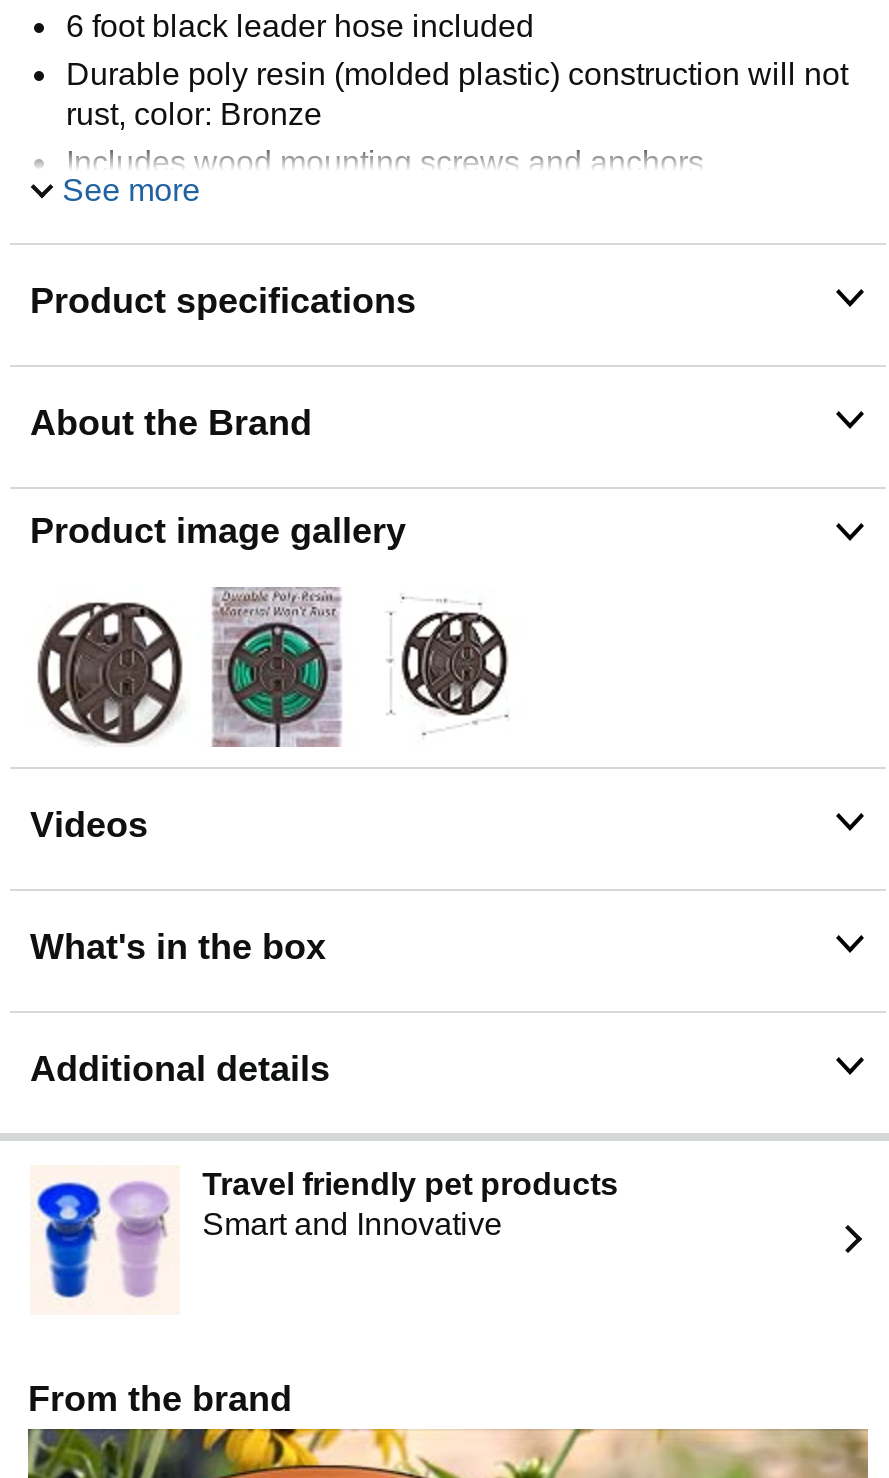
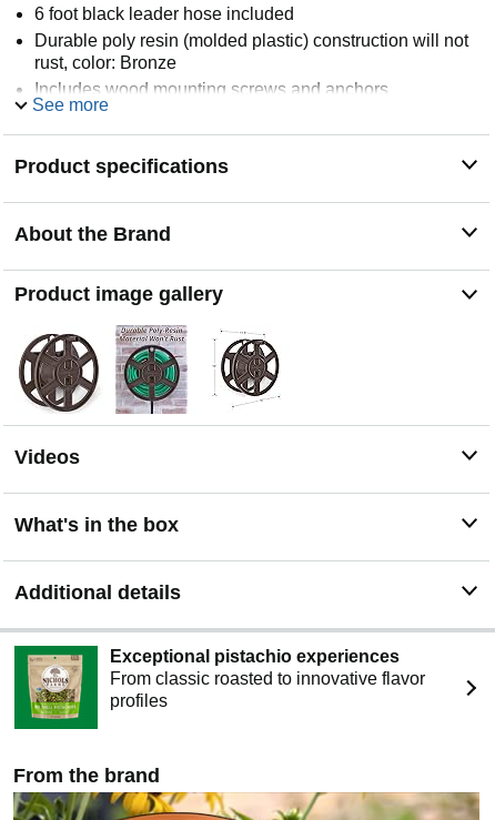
[30,1164,618,1314] [image] | Travel friendly pet products | Smart and Innovative -> [13,645,425,730] [image] | Exceptional pistachio experiences | From classic roasted to innovative flavor | profiles

